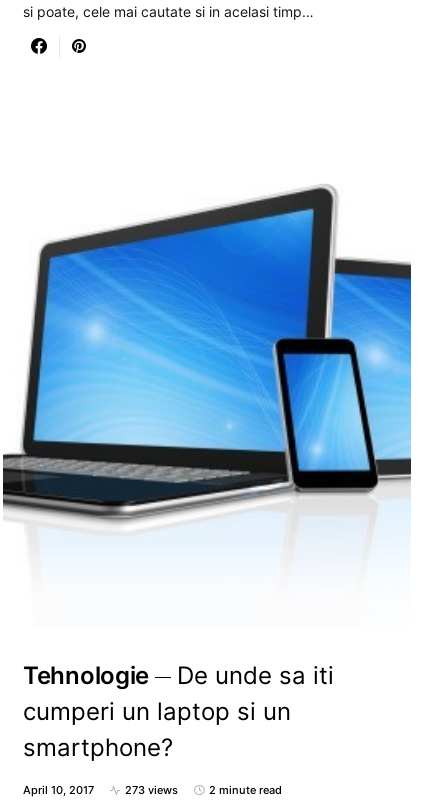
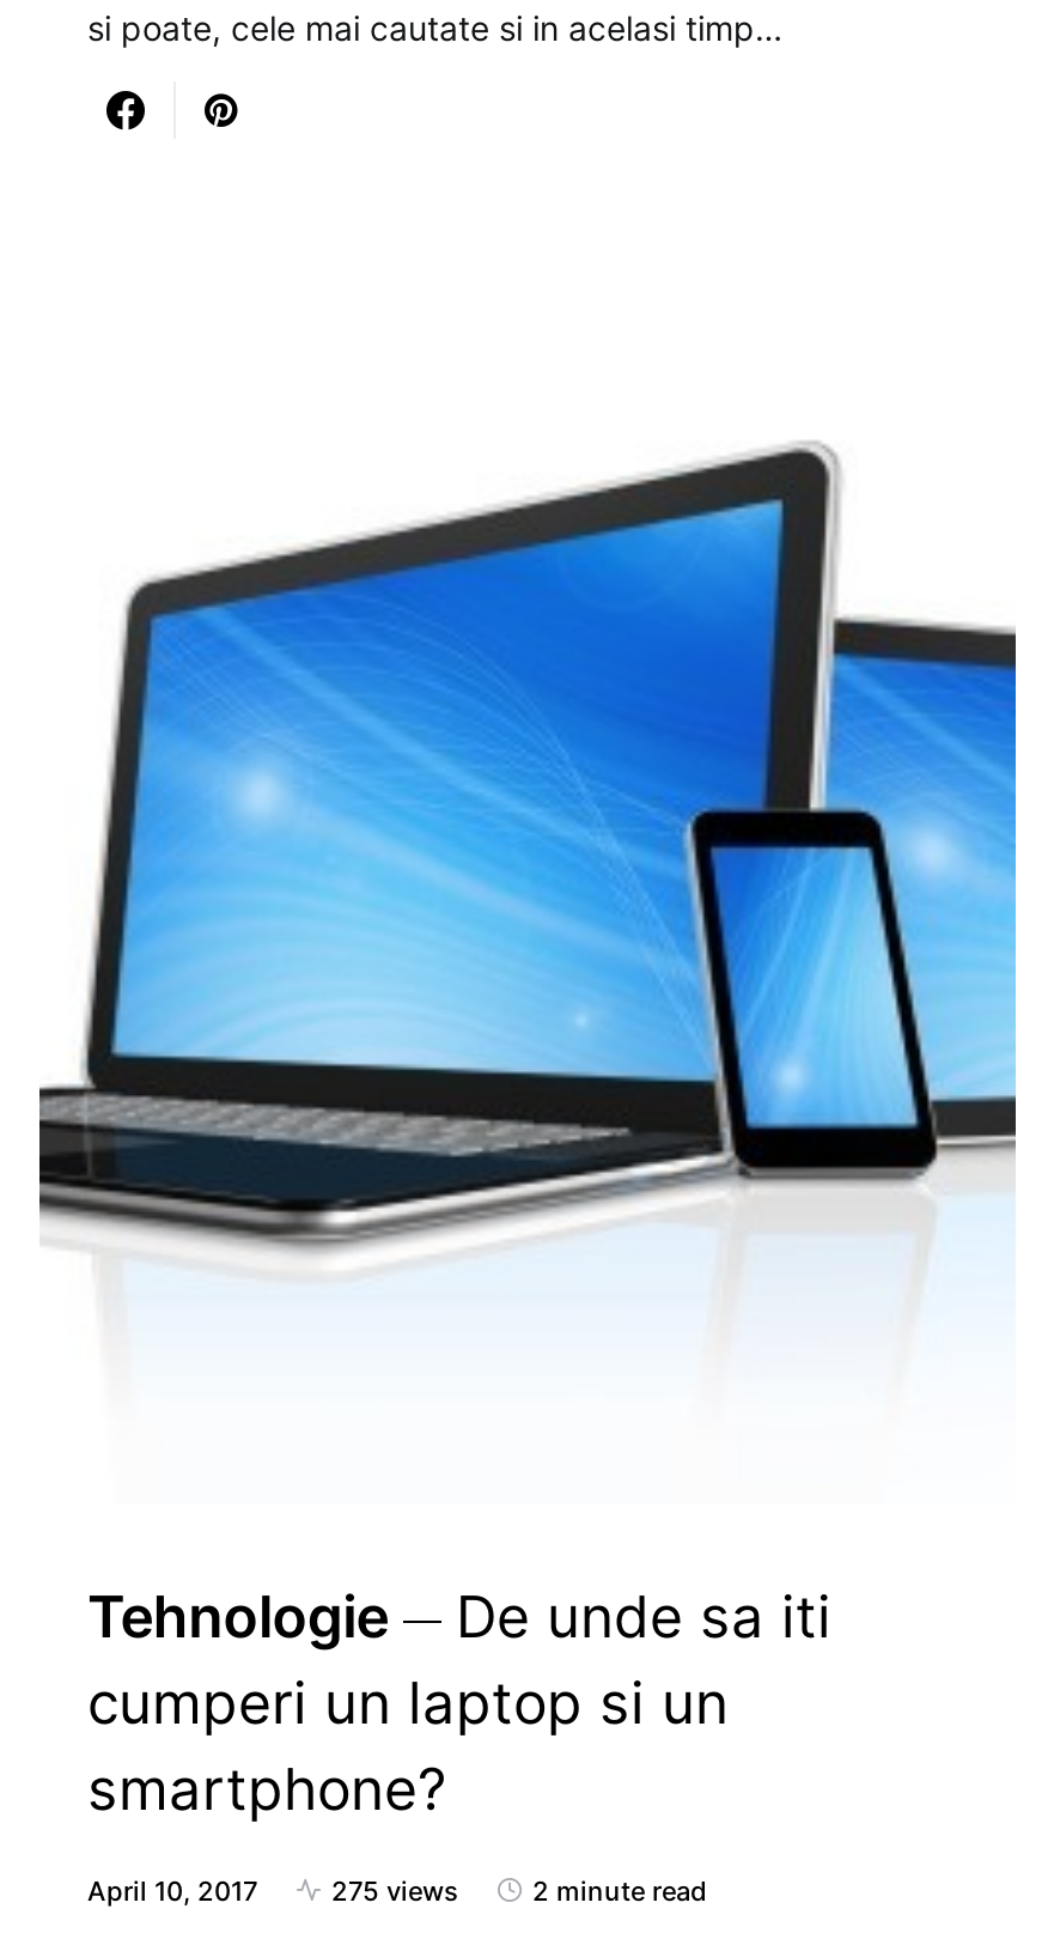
[125,783,178,797] 273 views -> [331,1874,458,1908] 275 views

